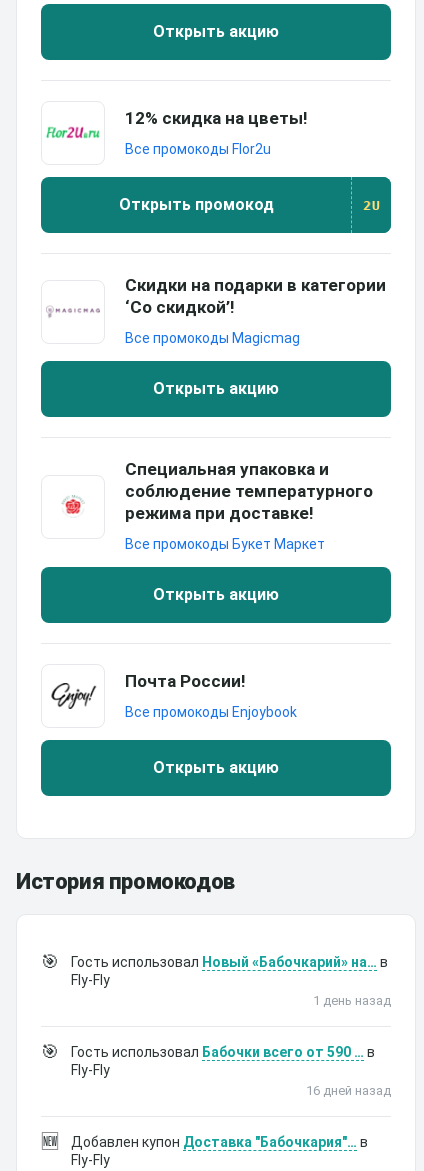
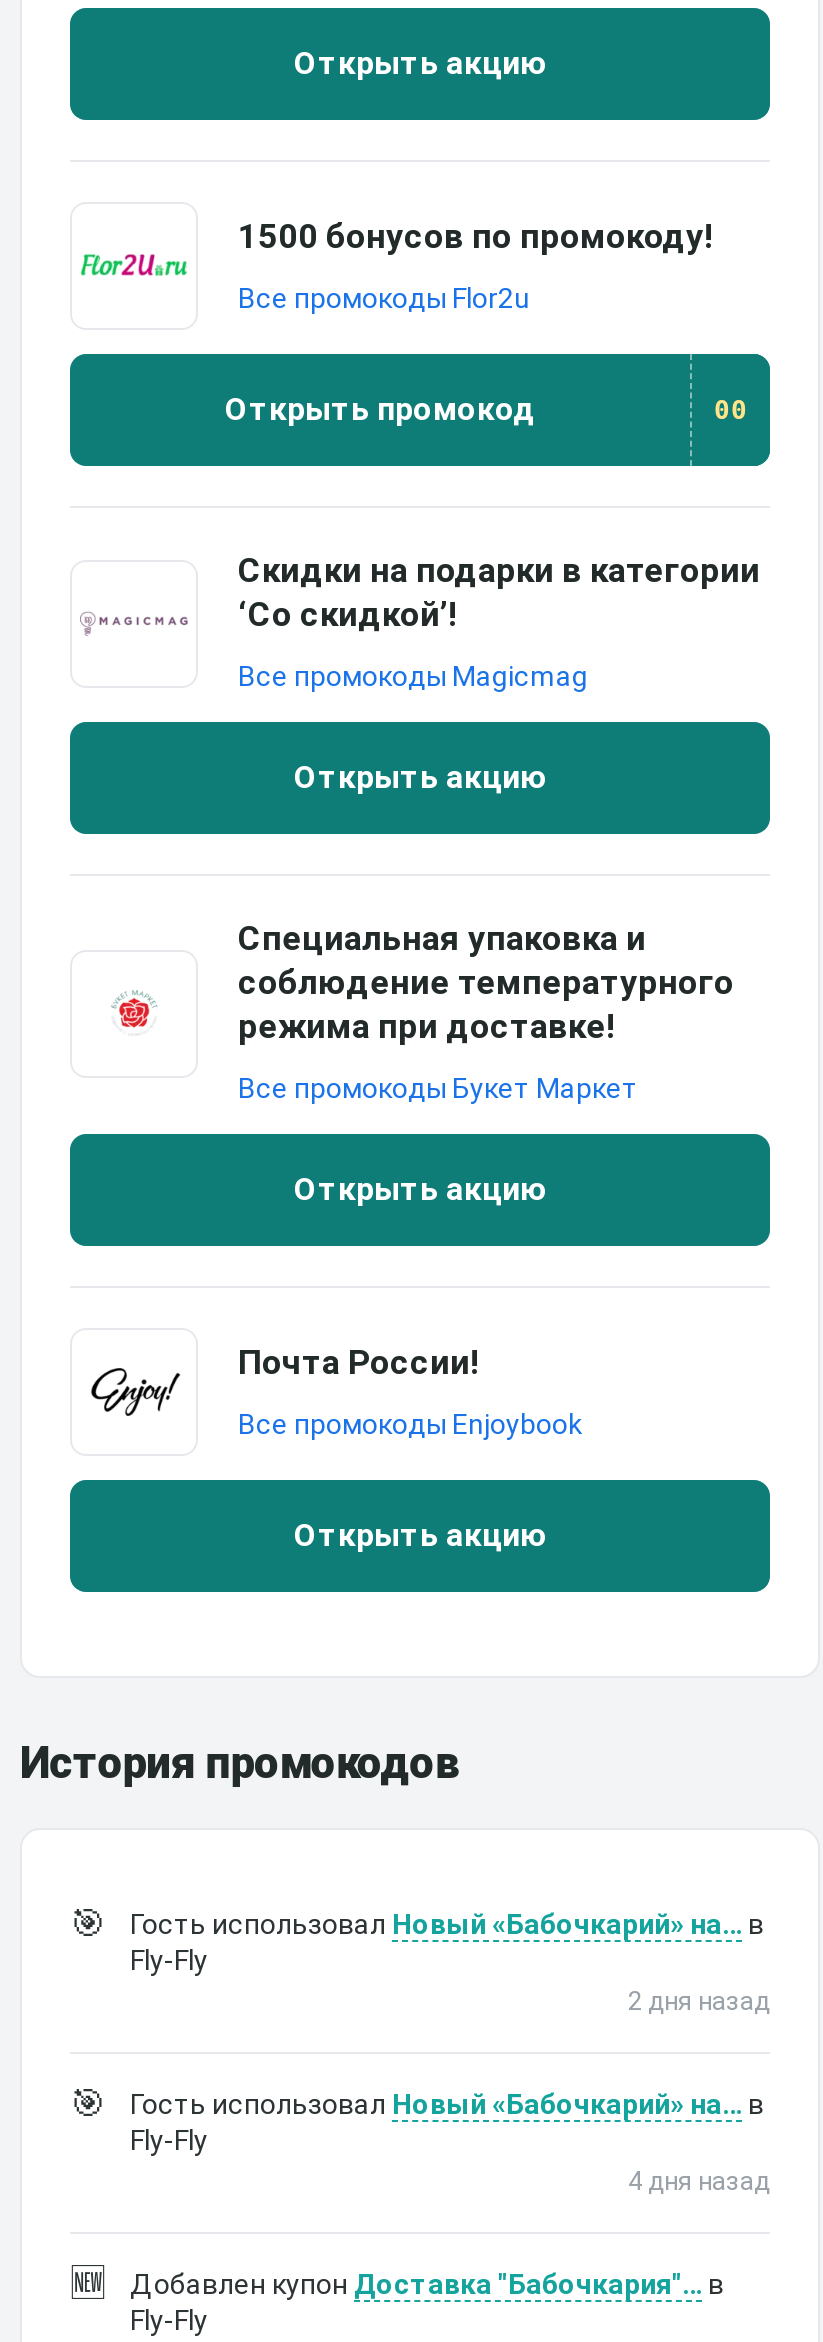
[125,107,308,127] 12% скидка на цветы! -> [238,215,714,255] 1500 бонусов по промокоду!
[363,197,380,212] 2U -> [714,395,748,425] 00
[313,993,391,1008] 1 день назад -> [628,1986,770,2016] 2 дня назад
[71,1044,375,1060] Гость использовал Бабочки всего от 590 … в -> [130,2088,764,2120] Гость использовал Новый «Бабочкарий» на… в
[306,1083,391,1098] 16 дней назад -> [628,2166,770,2196] 4 дня назад

